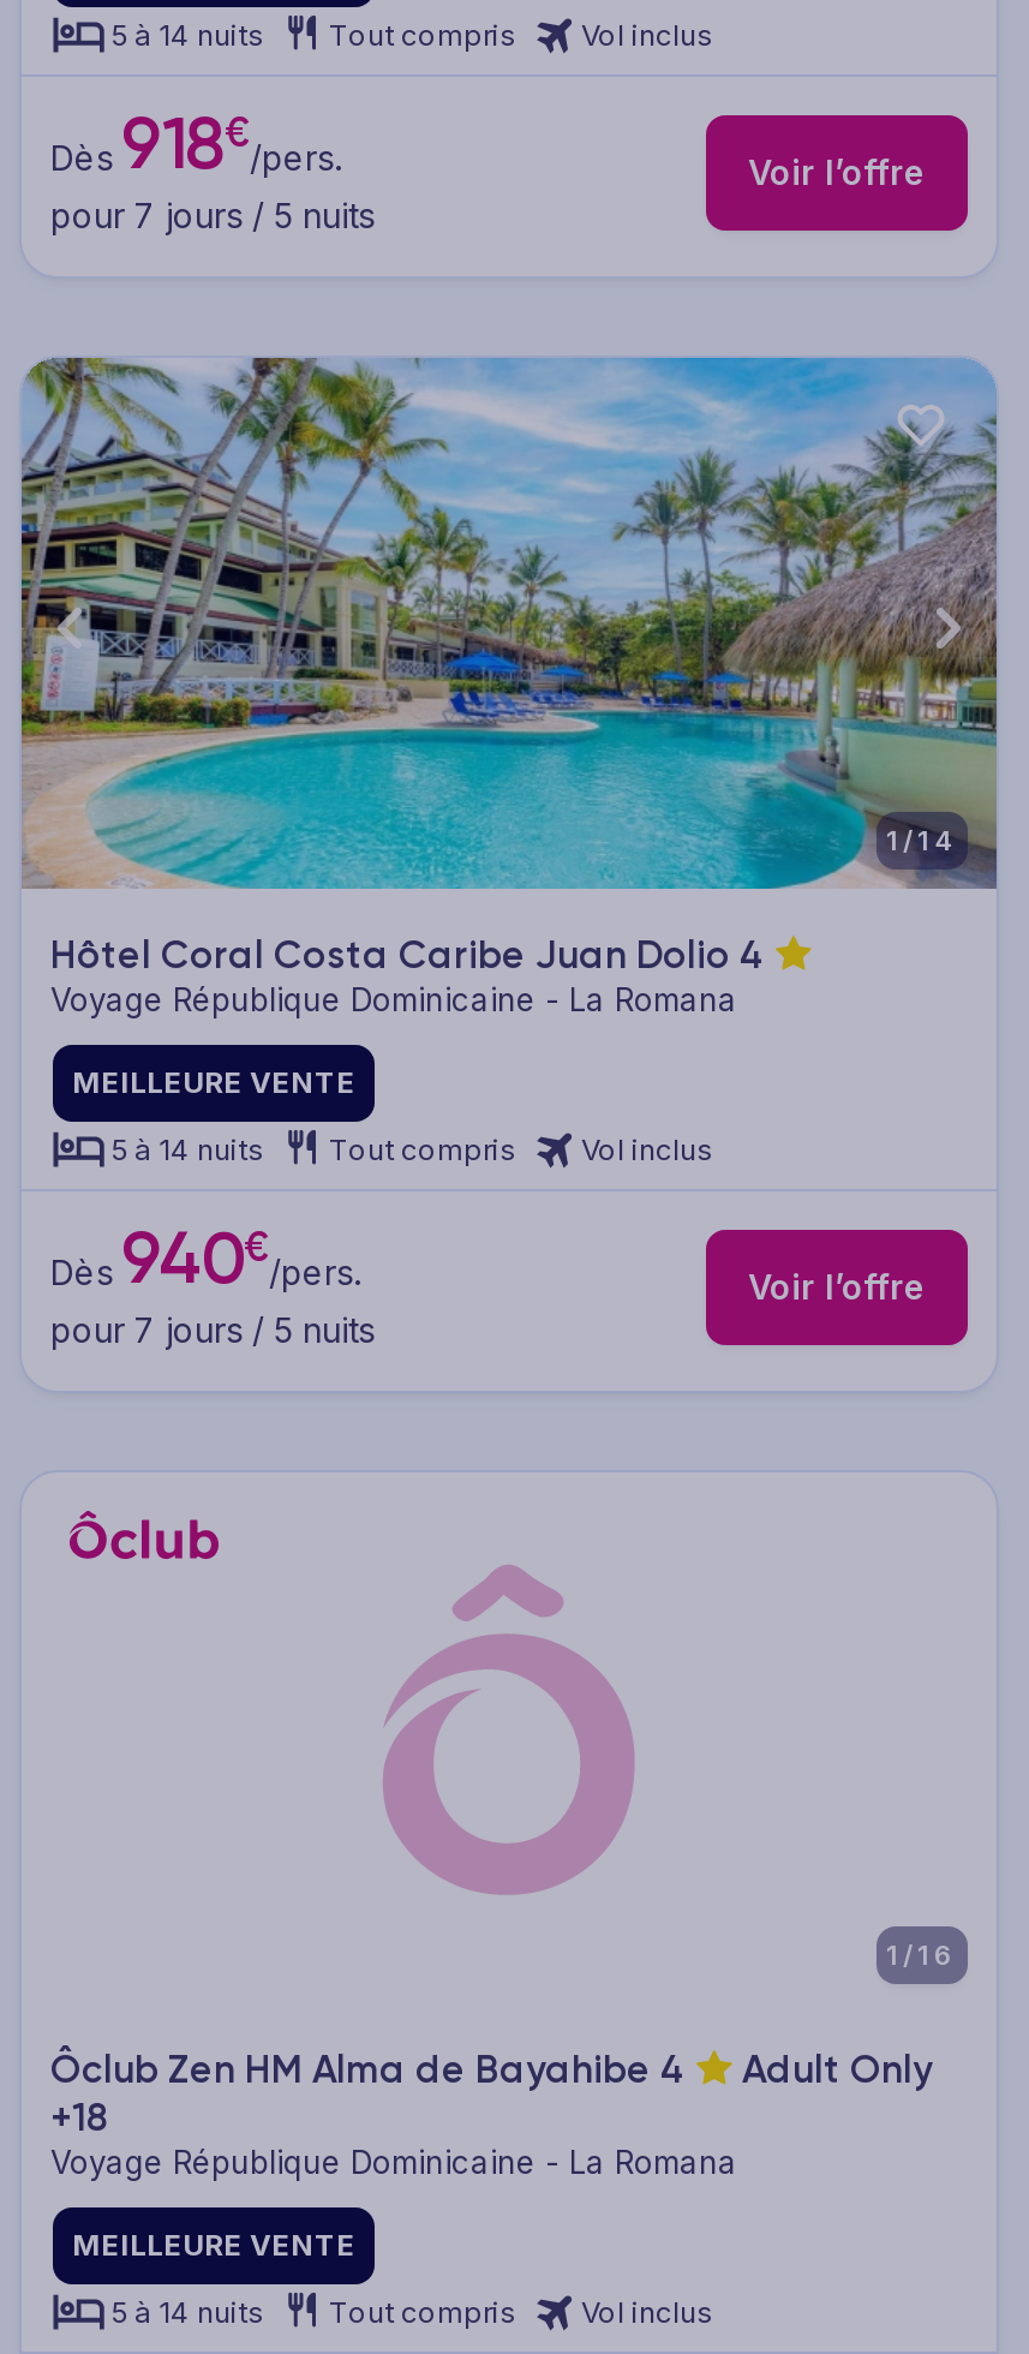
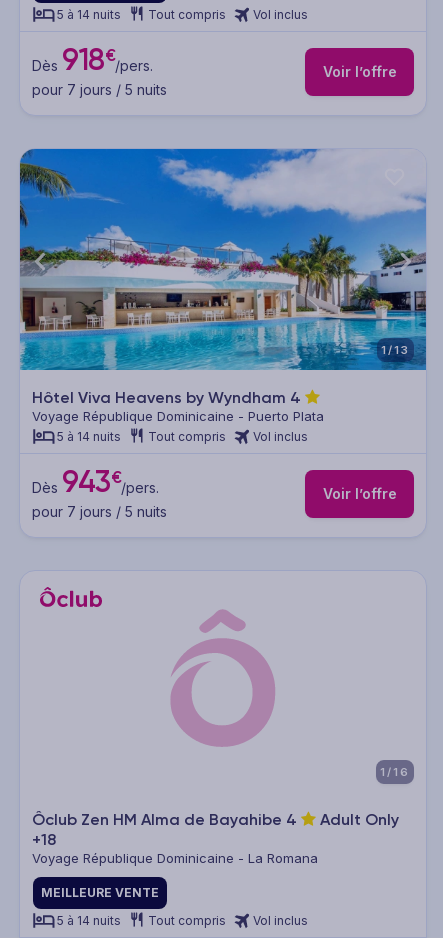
[19,356,999,1100] [image] | 1/14 | Hôtel Coral Costa Caribe Juan Dolio 4 | Voyage République Dominicaine - La Romana | MEILLEURE VENTE -> [19,148,427,424] [image] | 1/13 | Hôtel Viva Heavens by Wyndham 4 | Voyage République Dominicaine - Puerto Plata
[50,1214,360,1301] Dès 940€/pers. -> [32,464,159,500] Dès 943€/pers.

